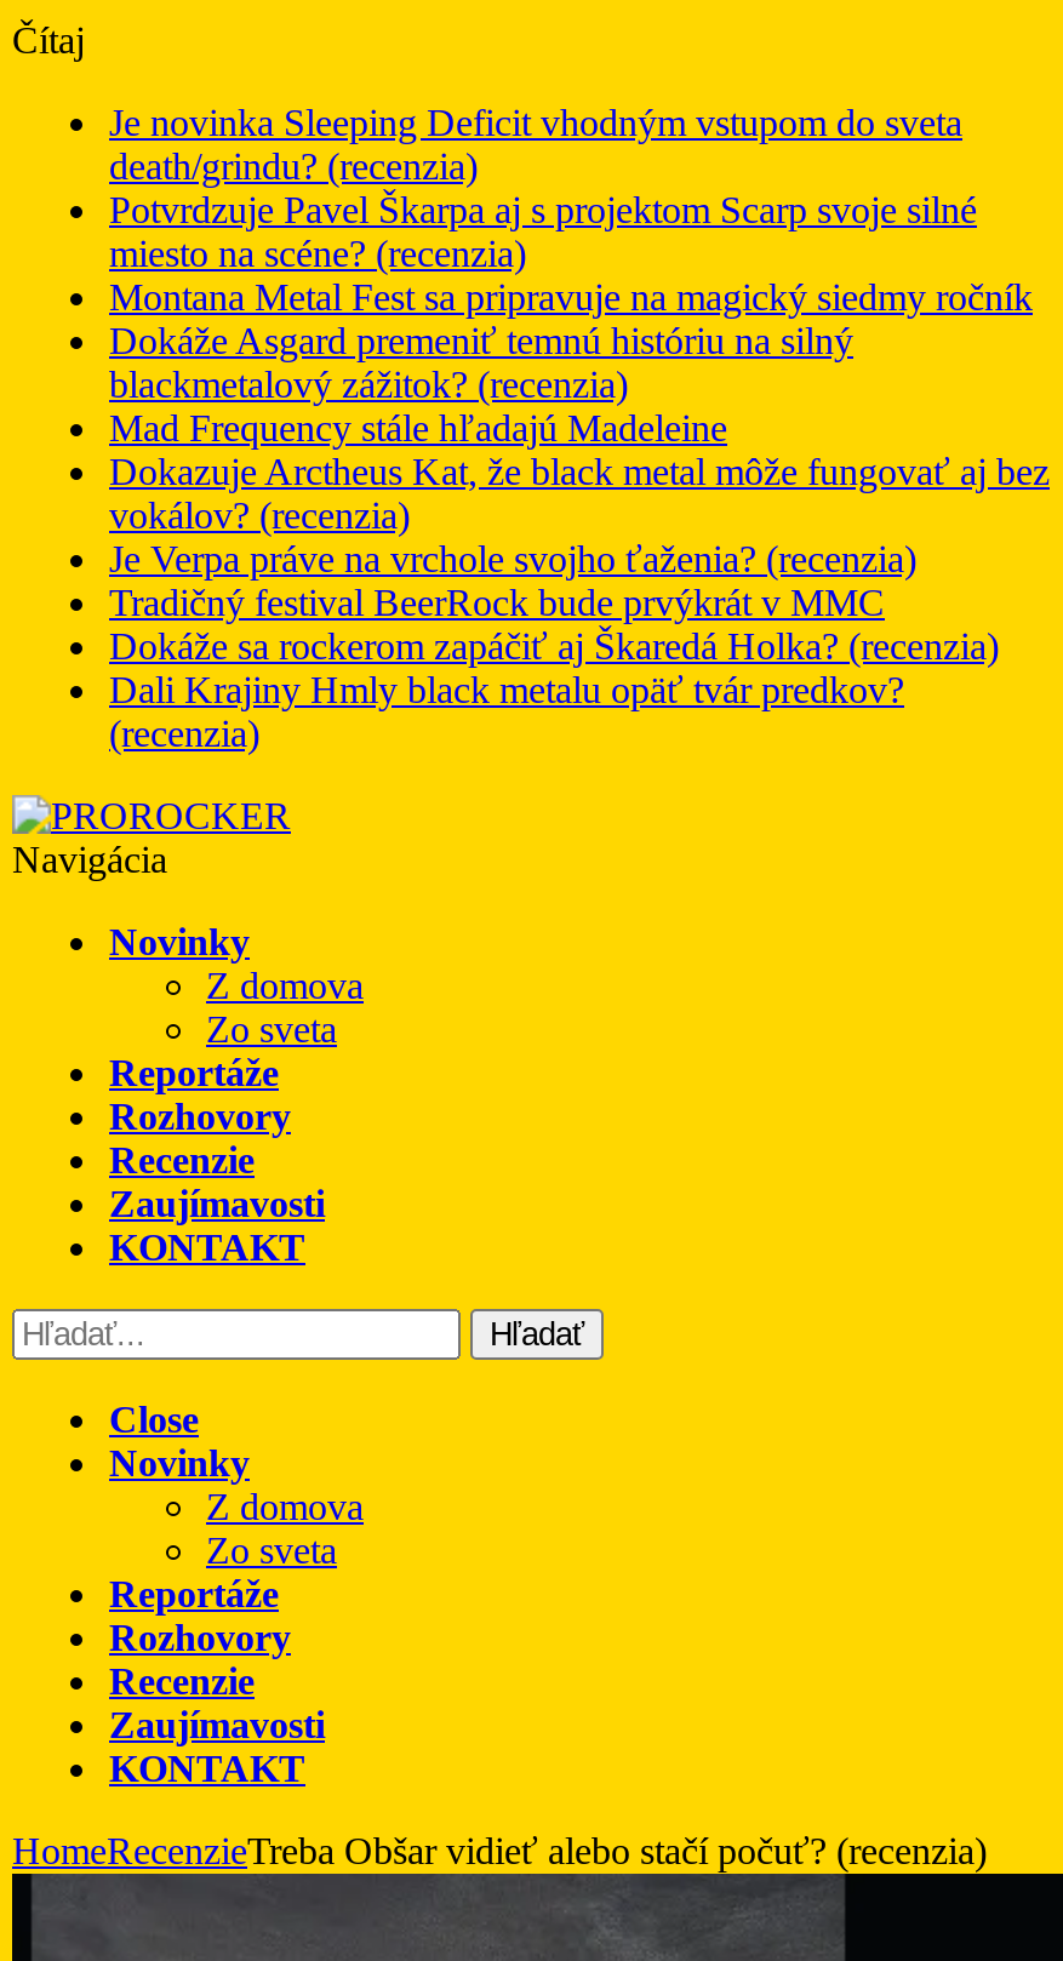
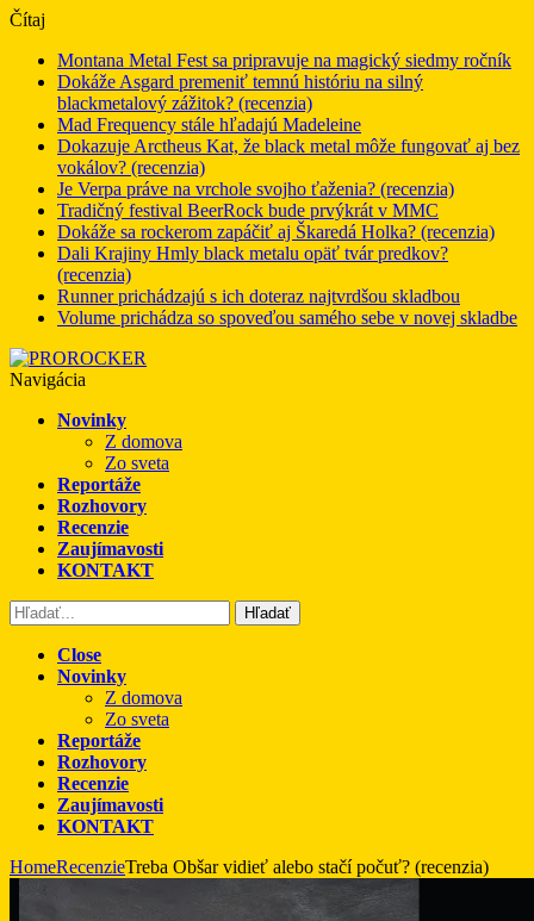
[109,102,977,274] Je novinka Sleeping Deficit vhodným vstupom do sveta | death/grindu? (recenzia) | Potvrdzuje Pavel Škarpa aj s projektom Scarp svoje silné | miesto na scéne? (recenzia) -> none
moved [109,276,1050,754] -> [57,50,520,285]: Montana Metal Fest sa pripravuje na magický siedmy ročník | Dokáže Asgard premeniť temnú históriu na silný | blackmetalový zážitok? (recenzia) | ... | Dali Krajiny Hmly black metalu opäť tvár predkov? | (recenzia)
none -> [57,286,517,328] Runner prichádzajú s ich doteraz najtvrdšou skladbou | Volume prichádza so spoveďou samého sebe v novej skladbe

